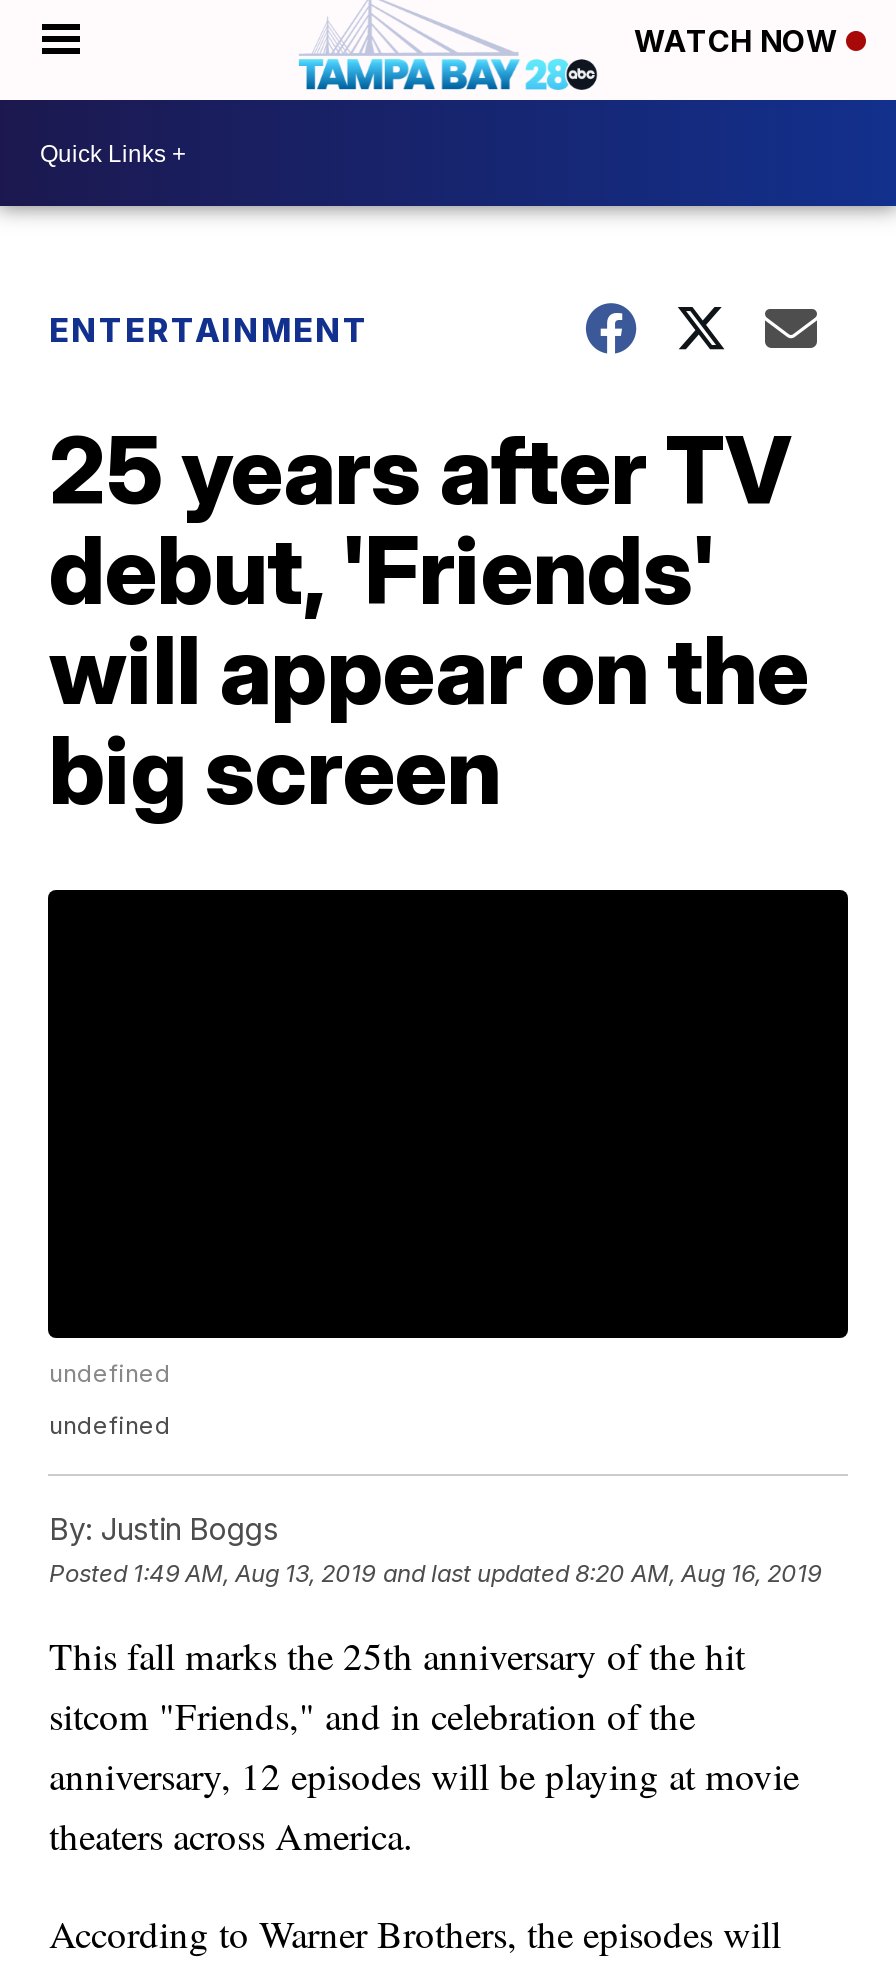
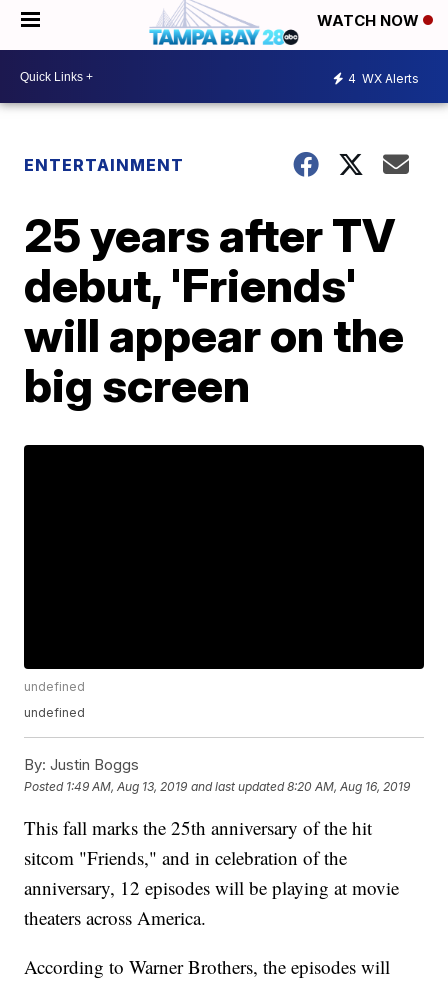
none -> [348,70,419,85] 4 WX Alerts

